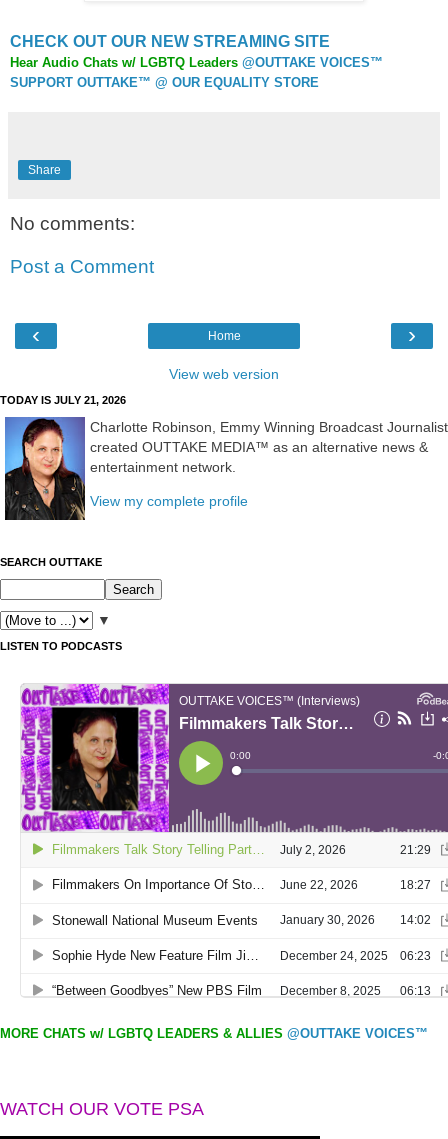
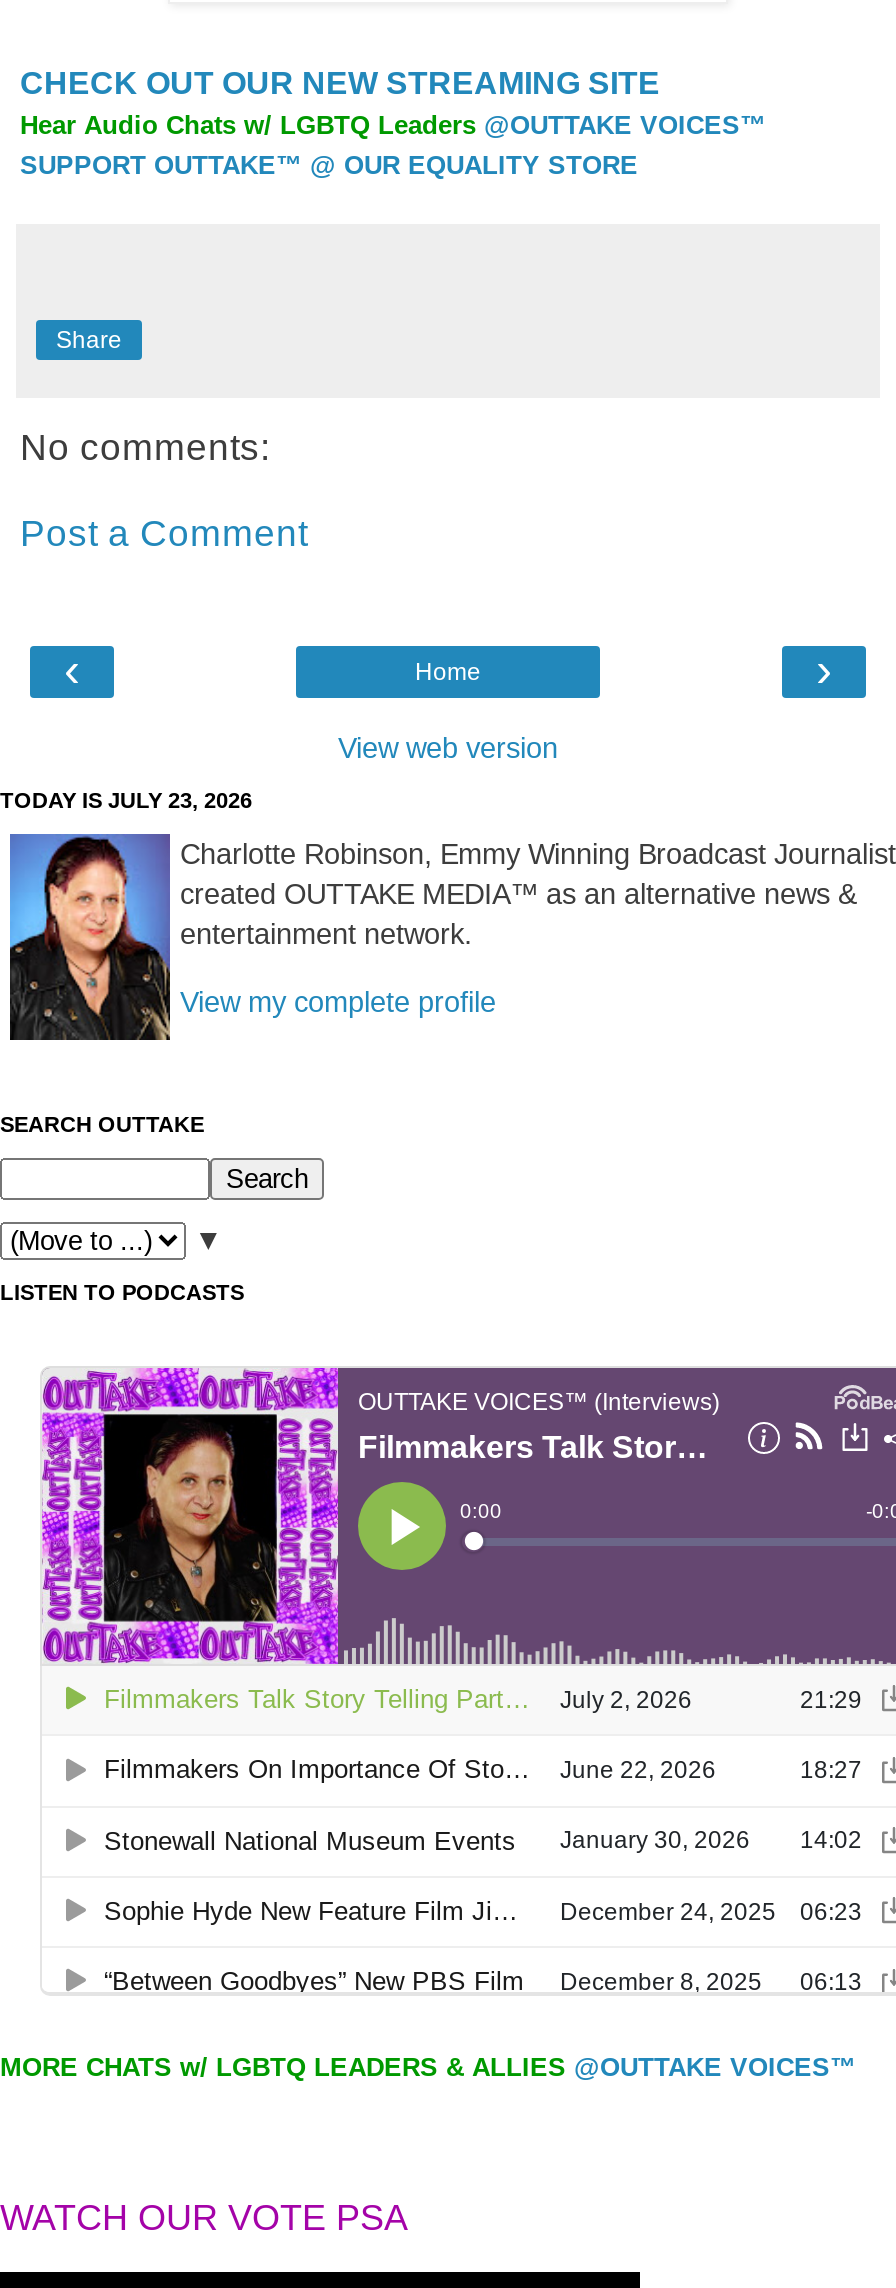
[0,394,126,406] TODAY IS JULY 21, 2026 -> [0,788,252,812] TODAY IS JULY 23, 2026

